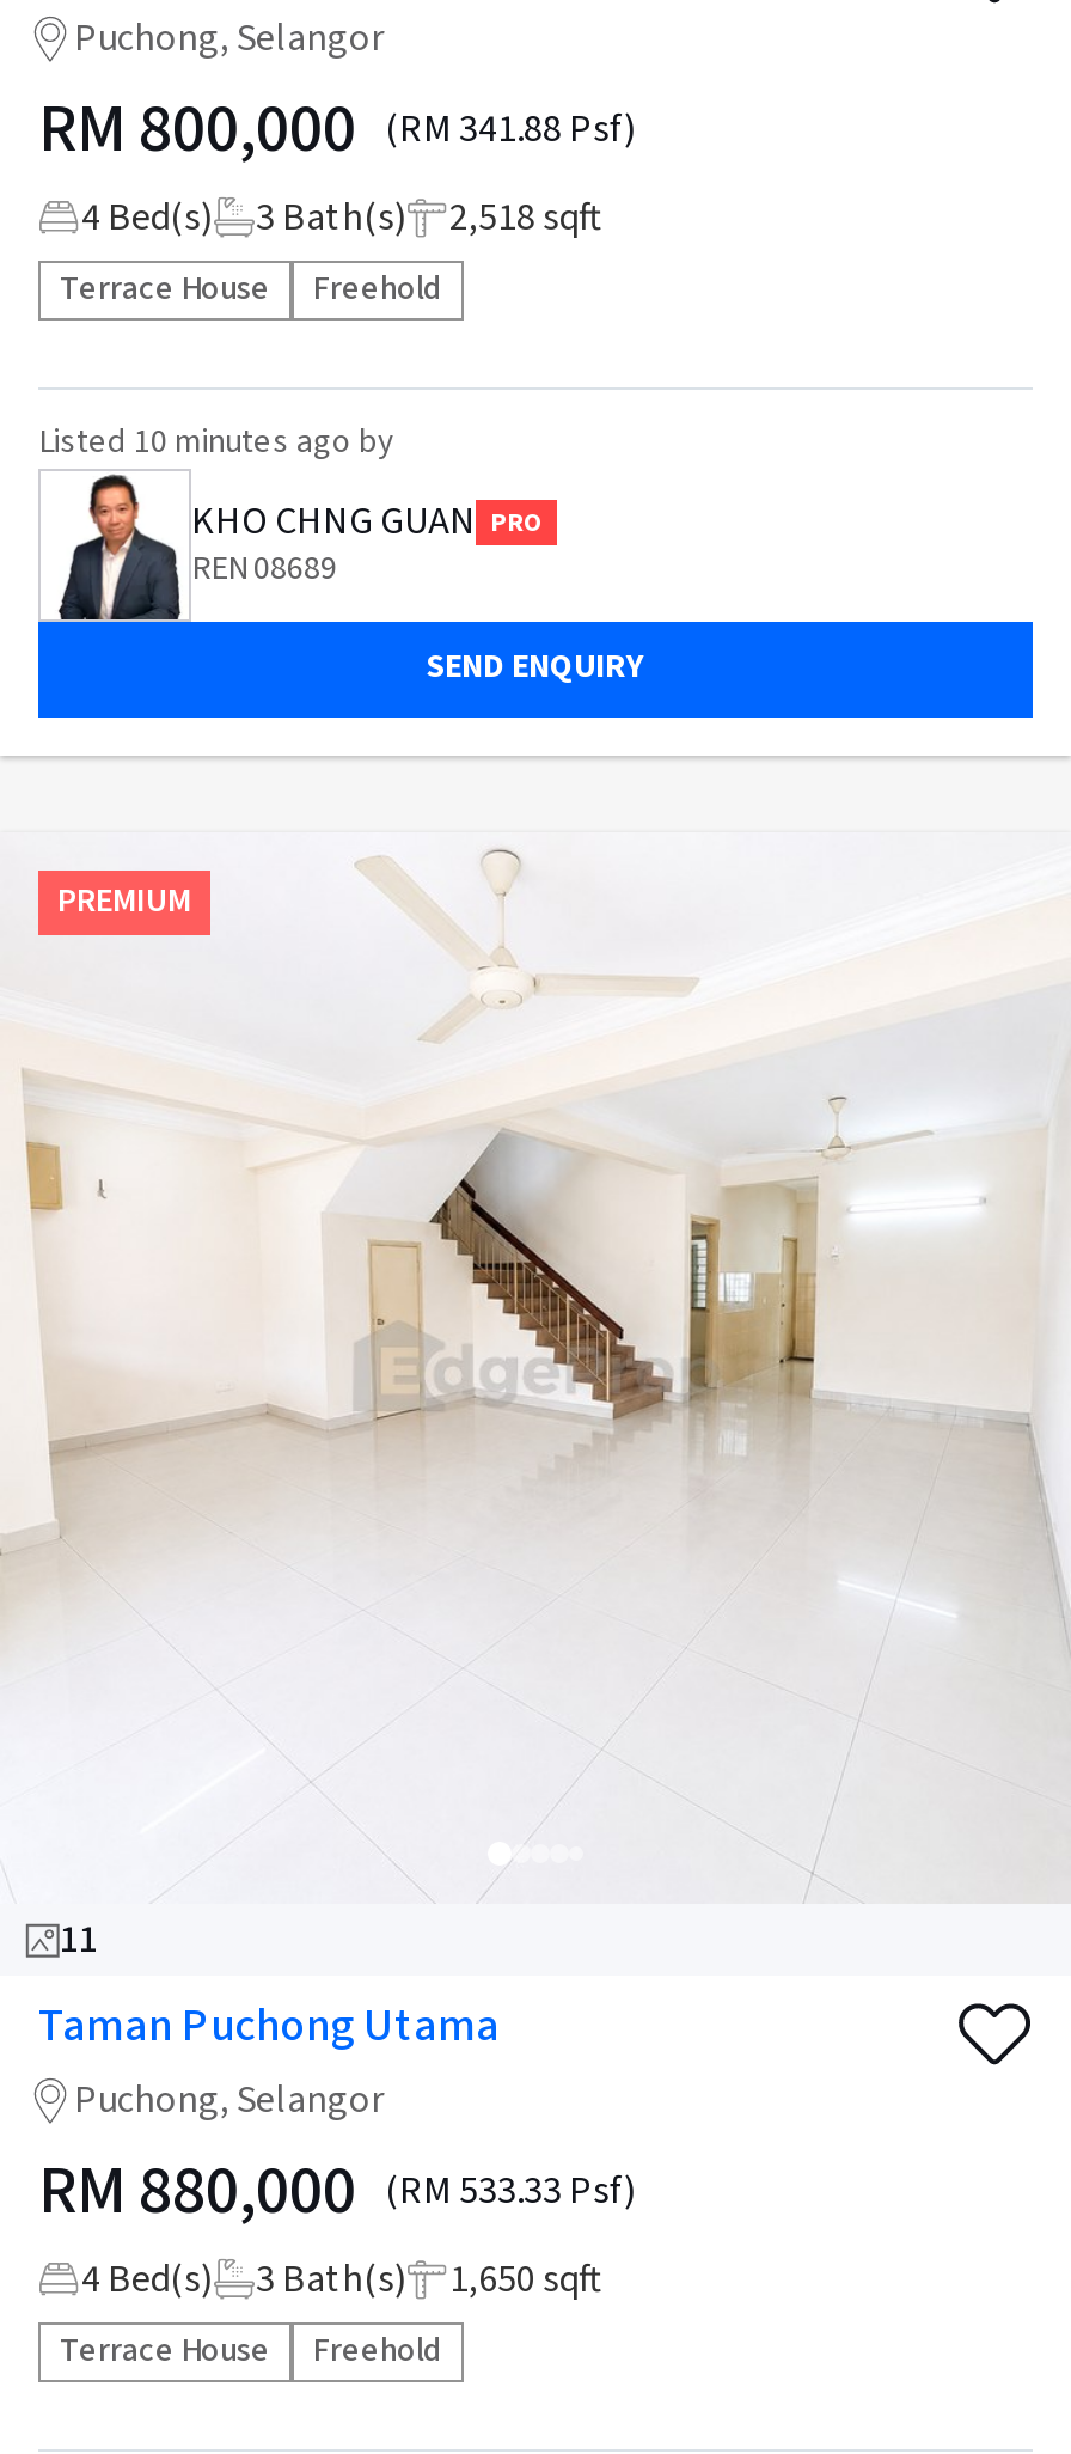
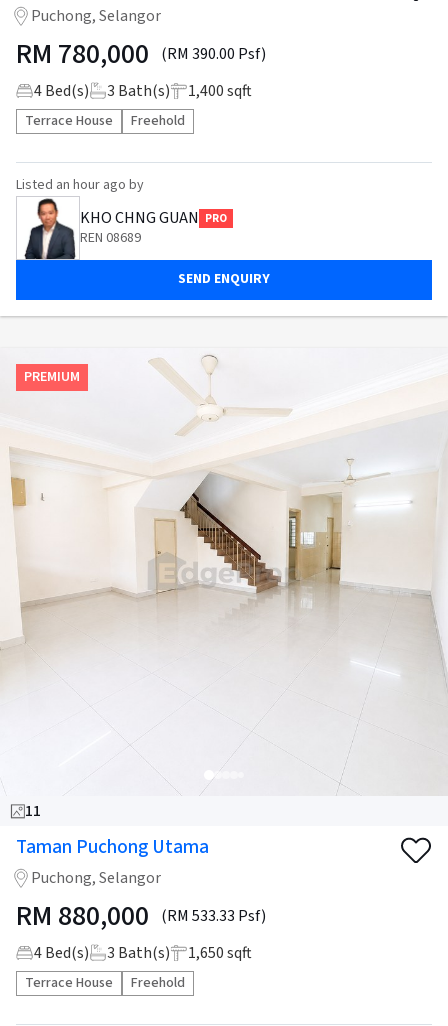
[38,80,636,176] RM 800,000 (RM 341.88 Psf) -> [16,34,266,74] RM 780,000 (RM 390.00 Psf)
[81,190,602,243] 4 Bed(s) 3 Bath(s) 2,518 sqft -> [34,80,252,102] 4 Bed(s) 3 Bath(s) 1,400 sqft
[38,418,394,465] Listed 10 minutes ago by -> [16,175,144,195] Listed an hour ago by

